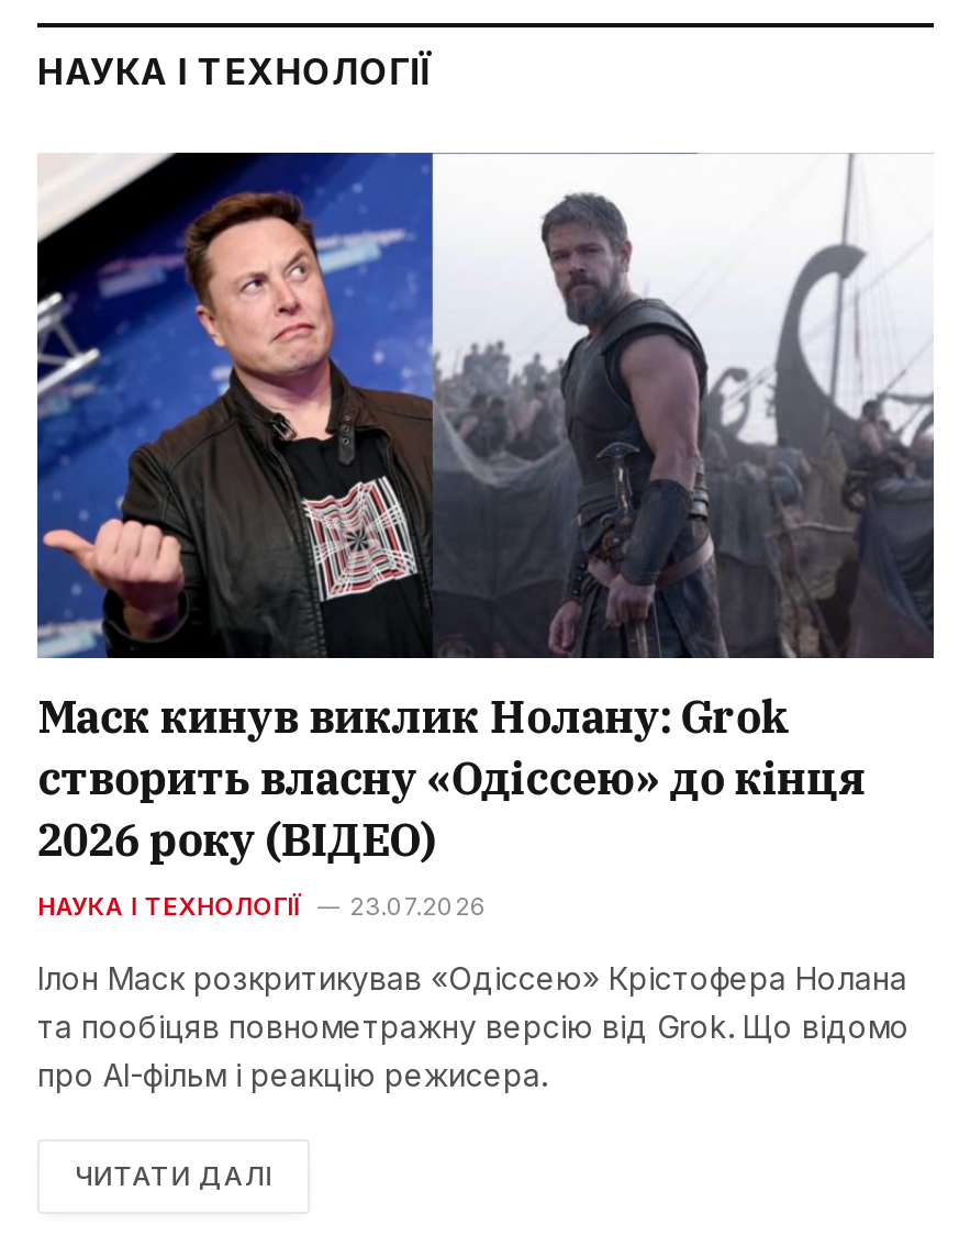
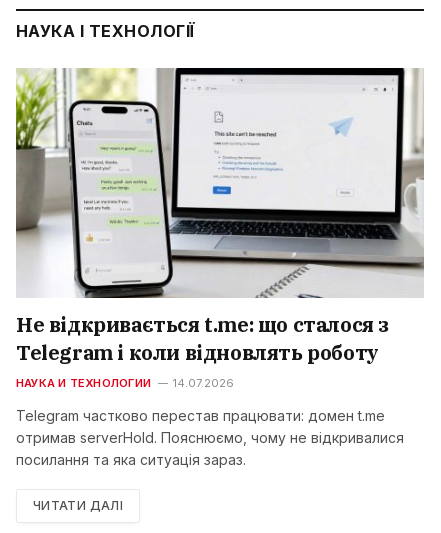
[35,151,936,921] [image] | Маск кинув виклик Нолану: Grok | створить власну «Одіссею» до кінця | 2026 року (ВІДЕО) | НАУКА І ТЕХНОЛОГІЇ | 23.07.2026 -> [15,67,424,390] [image] | Не відкривається t.me: що сталося з | Telegram і коли відновлять роботу | НАУКА И ТЕХНОЛОГИИ | 14.07.2026
[37,959,910,1093] Ілон Маск розкритикував «Одіссею» Крістофера Нолана | та пообіцяв повнометражну версію від Grok. Що відомо | про AI-фільм і реакцію режисера. -> [16,407,404,468] Telegram частково перестав працювати: домен t.me | отримав serverHold. Пояснюємо, чому не відкривалися | посилання та яка ситуація зараз.

